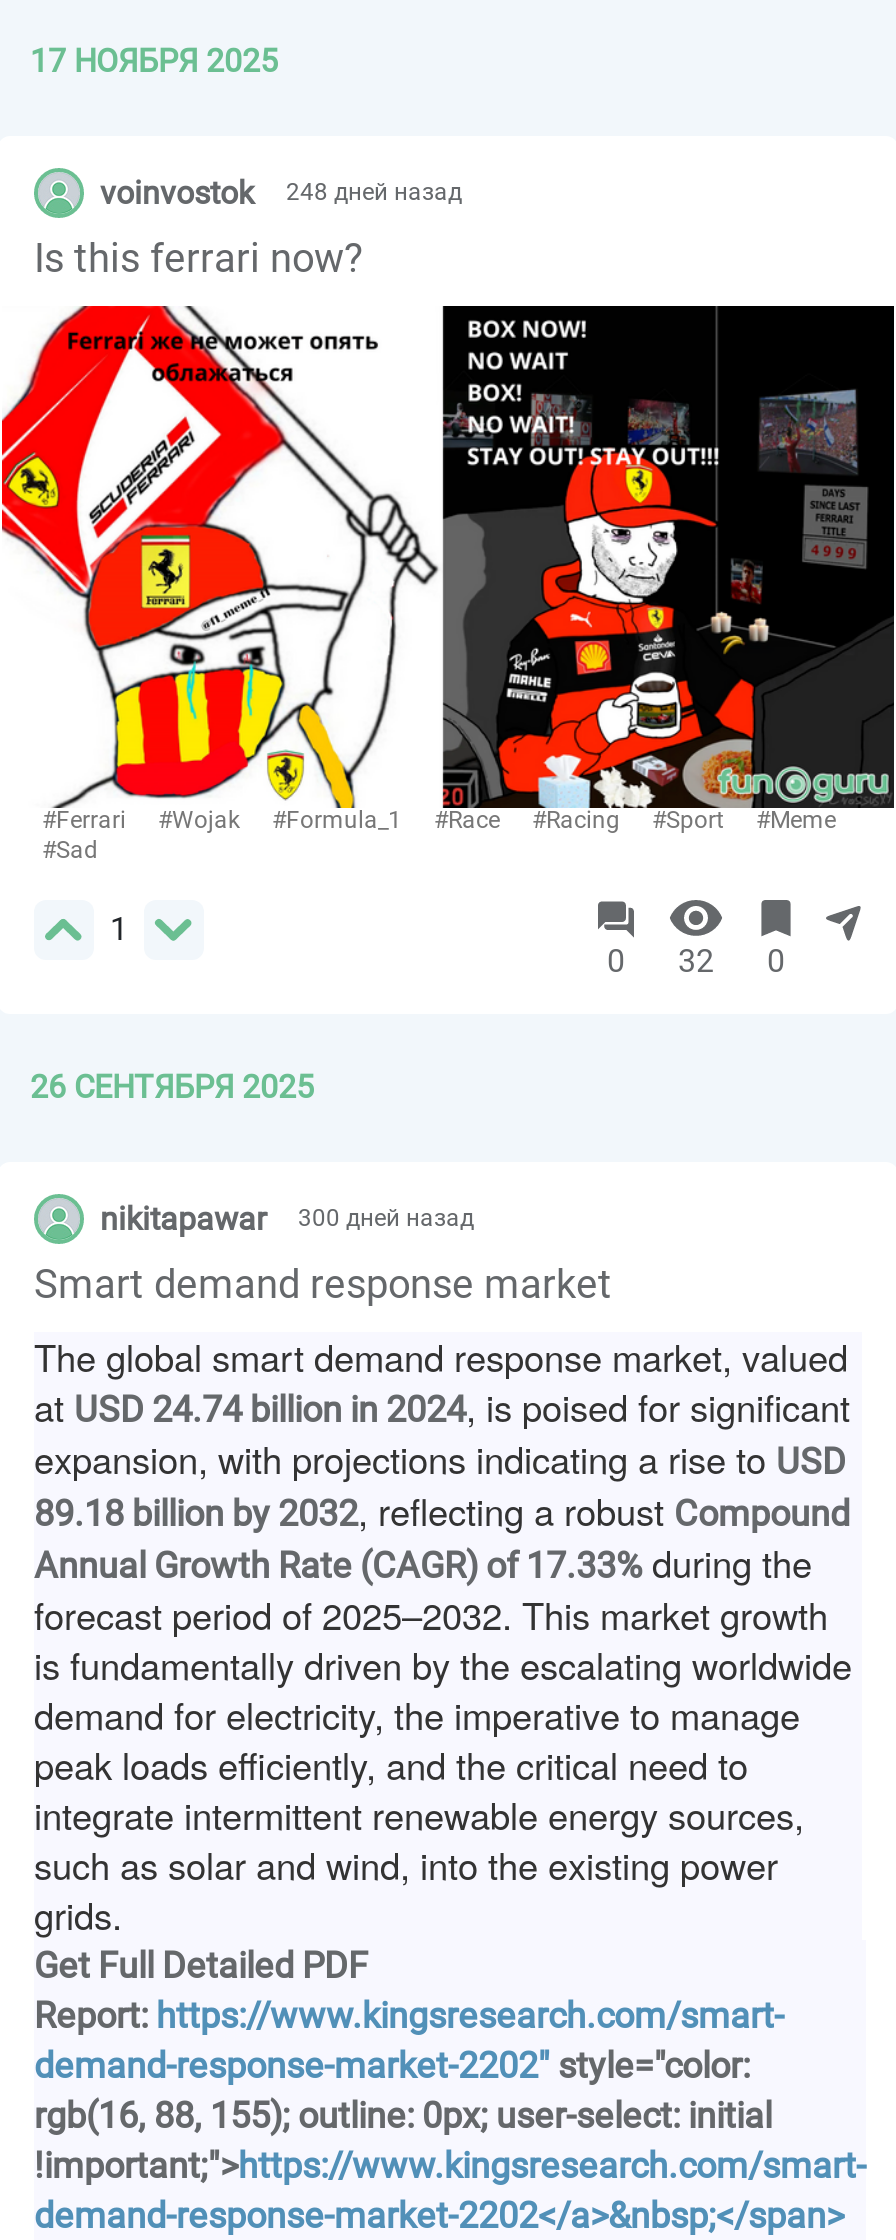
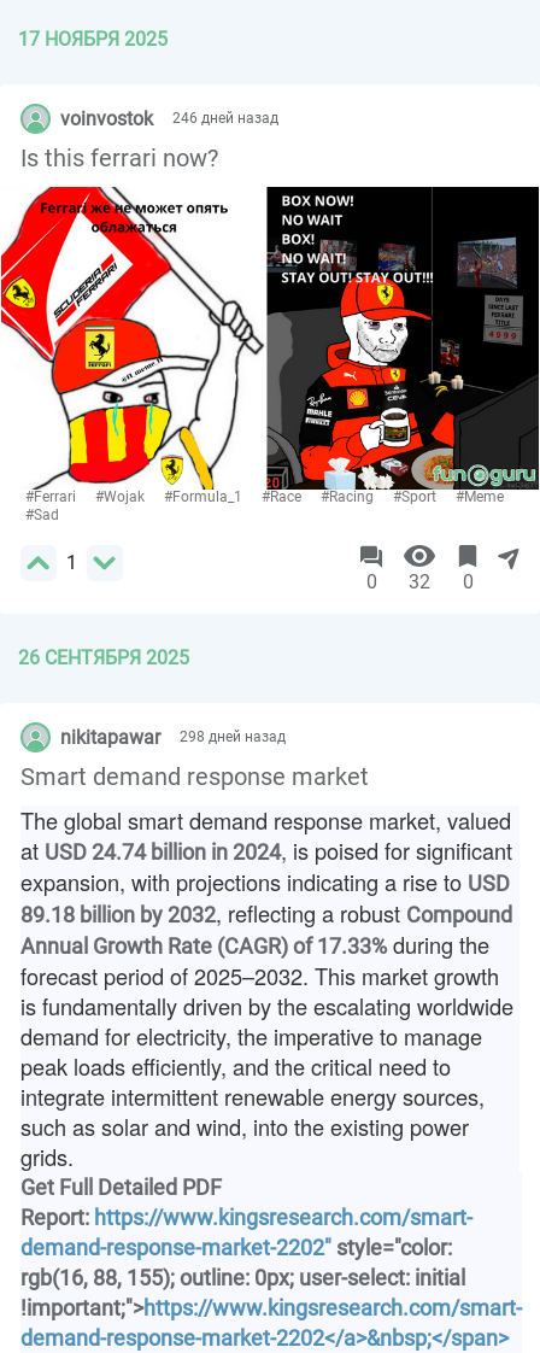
[100,173,462,211] voinvostok 248 дней назад -> [60,107,278,130] voinvostok 246 дней назад
[100,1199,474,1237] nikitapawar 300 дней назад -> [60,726,286,748] nikitapawar 298 дней назад

